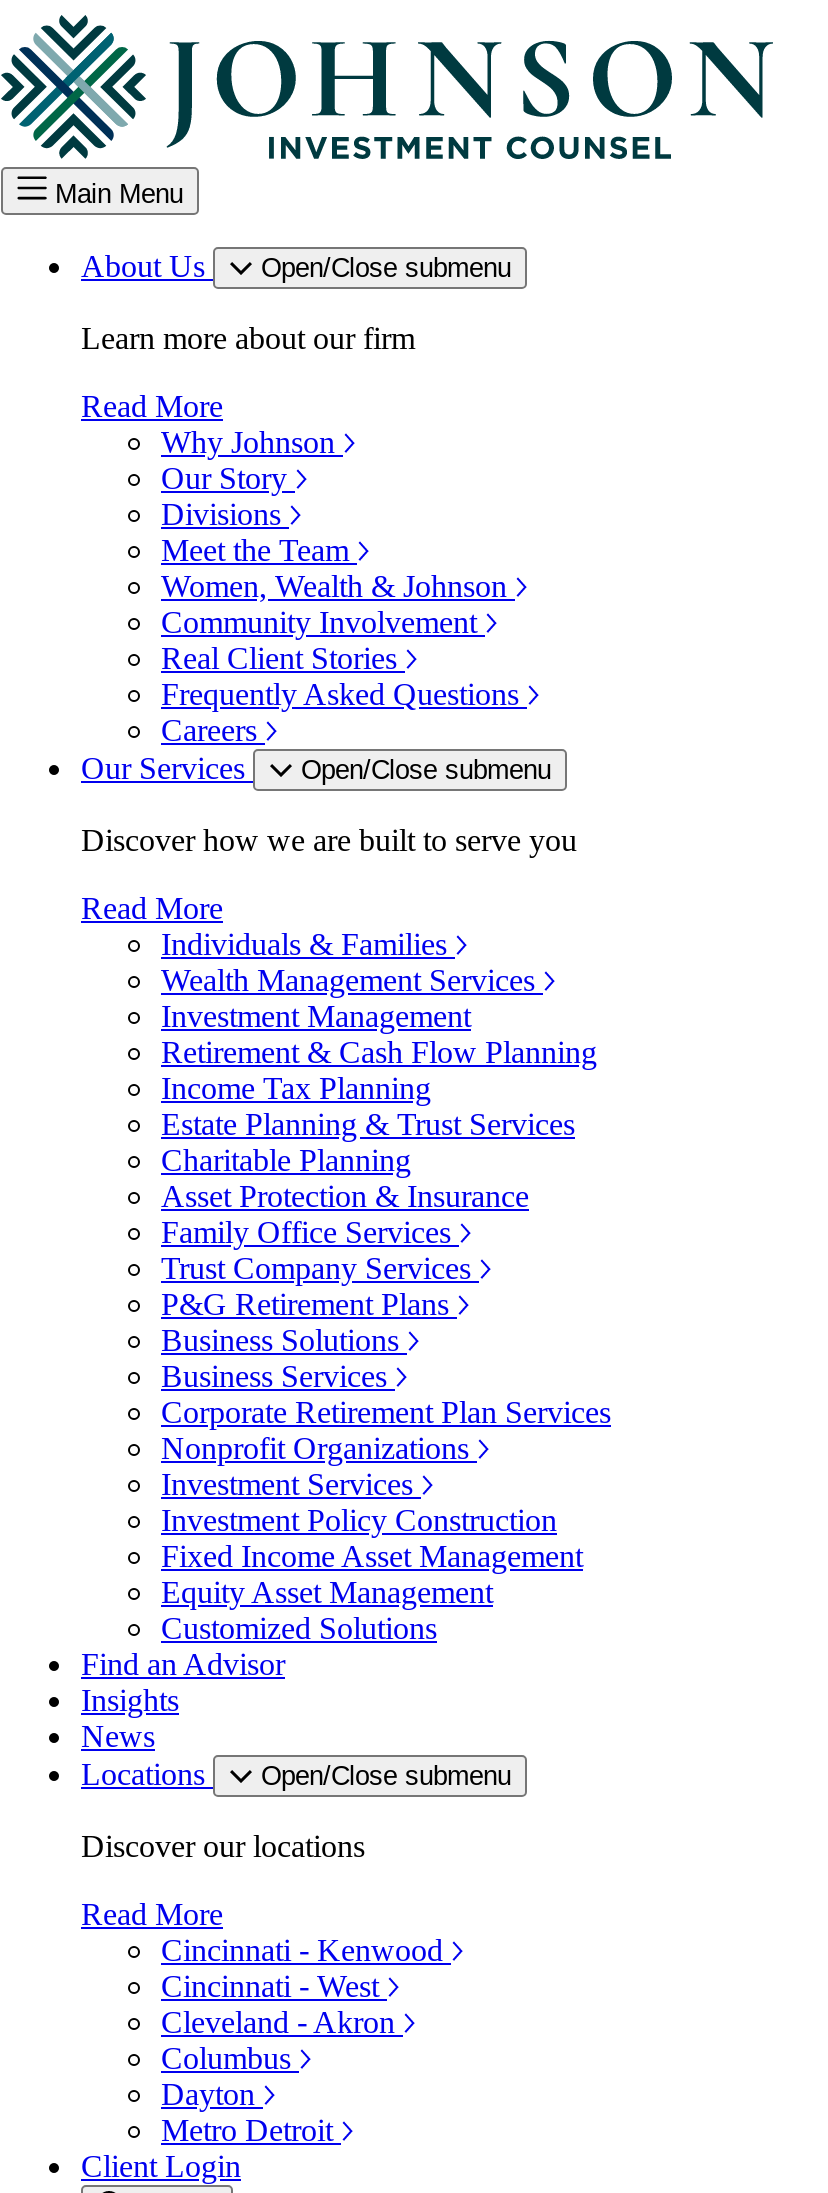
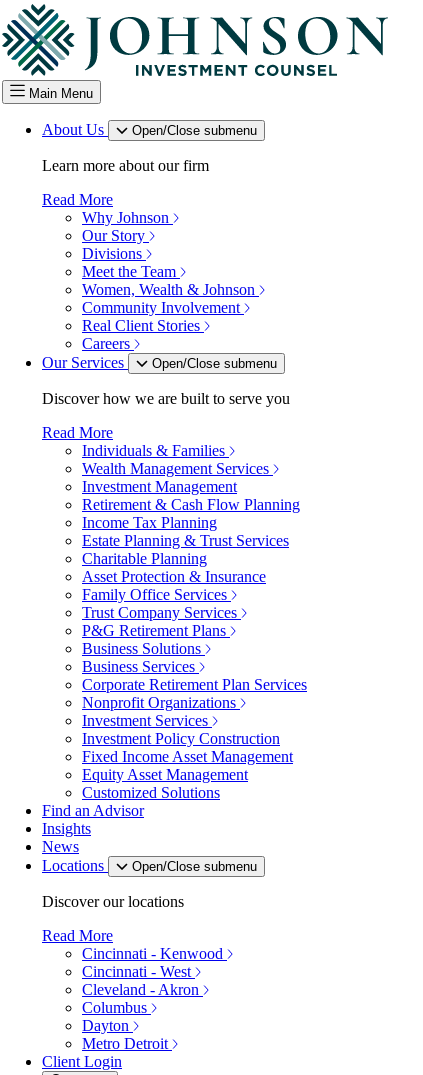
[161,677,519,711] Frequently Asked Questions -> none

